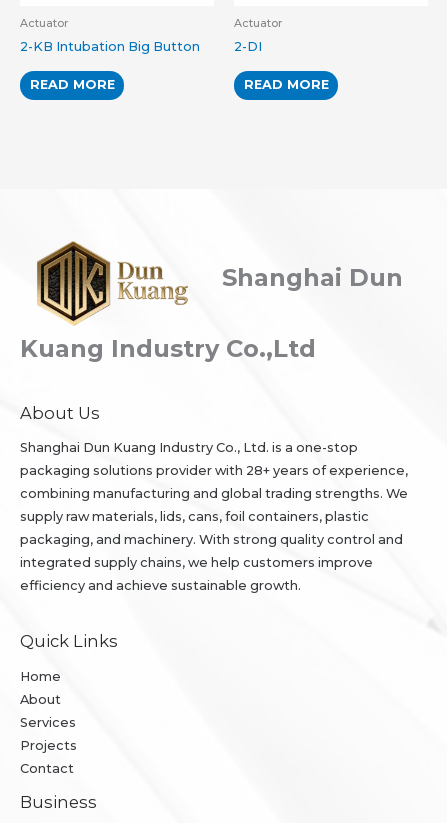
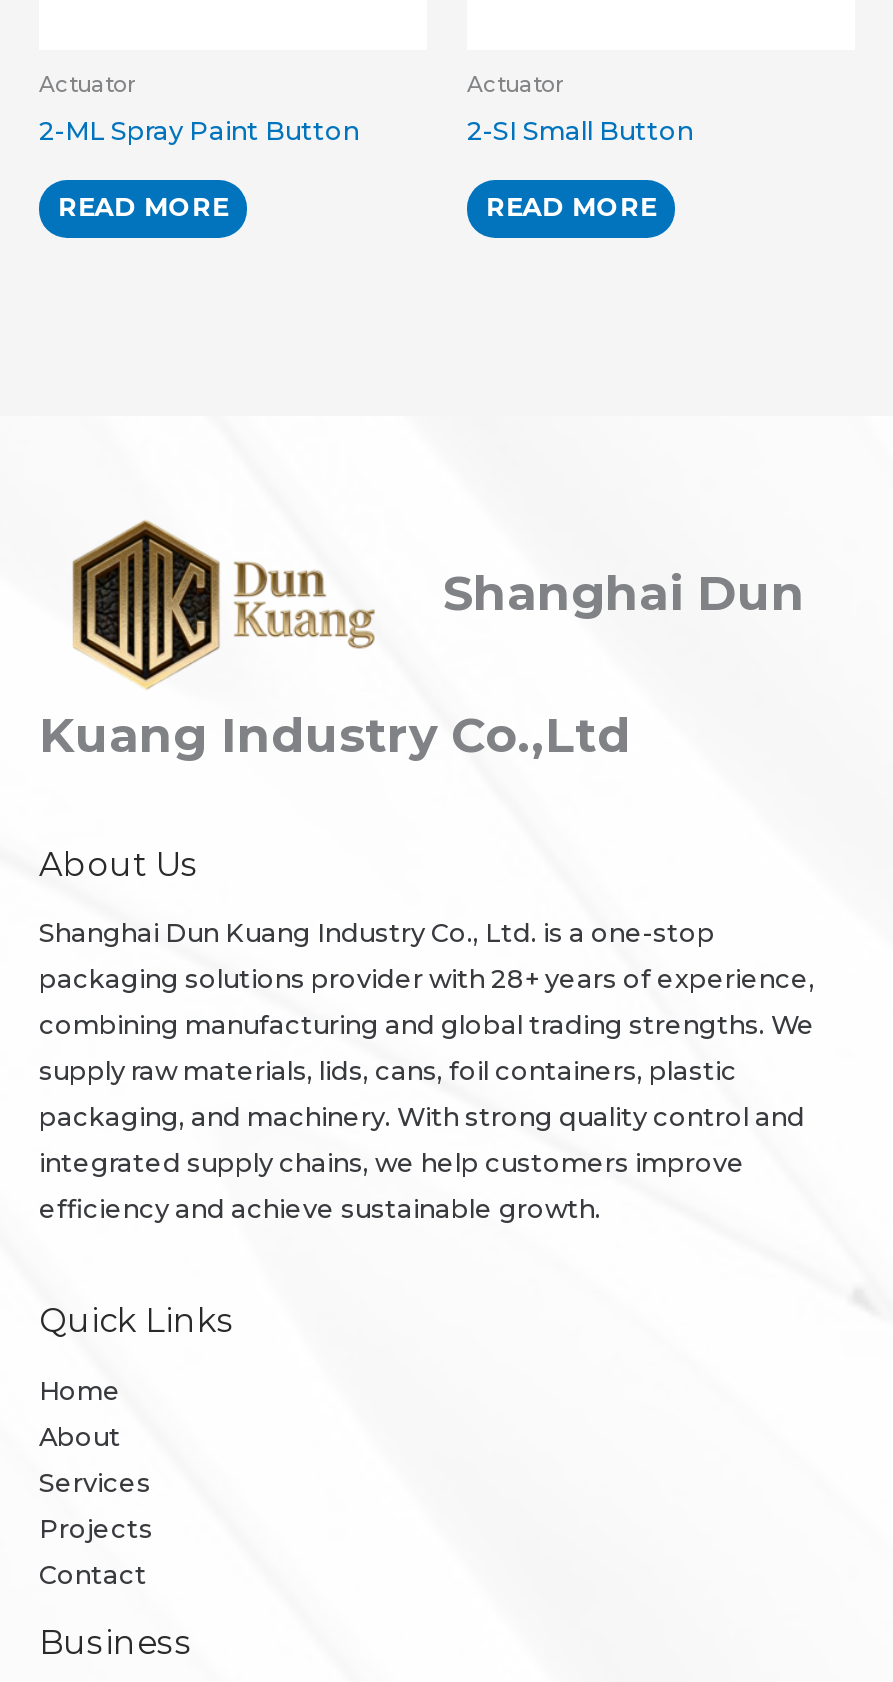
[20,39,200,54] 2-KB Intubation Big Button -> [39,117,359,147] 2-ML Spray Paint Button
[234,39,262,54] 2-DI -> [467,117,693,147] 2-SI Small Button

